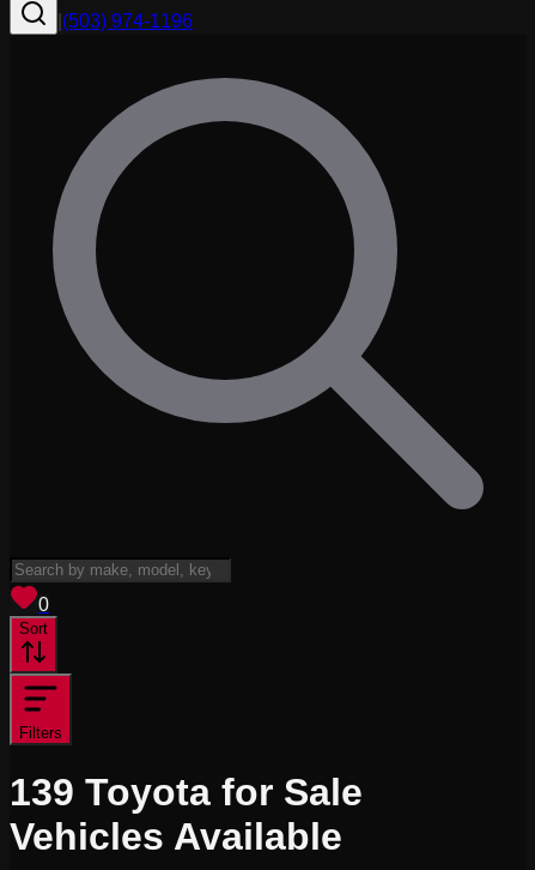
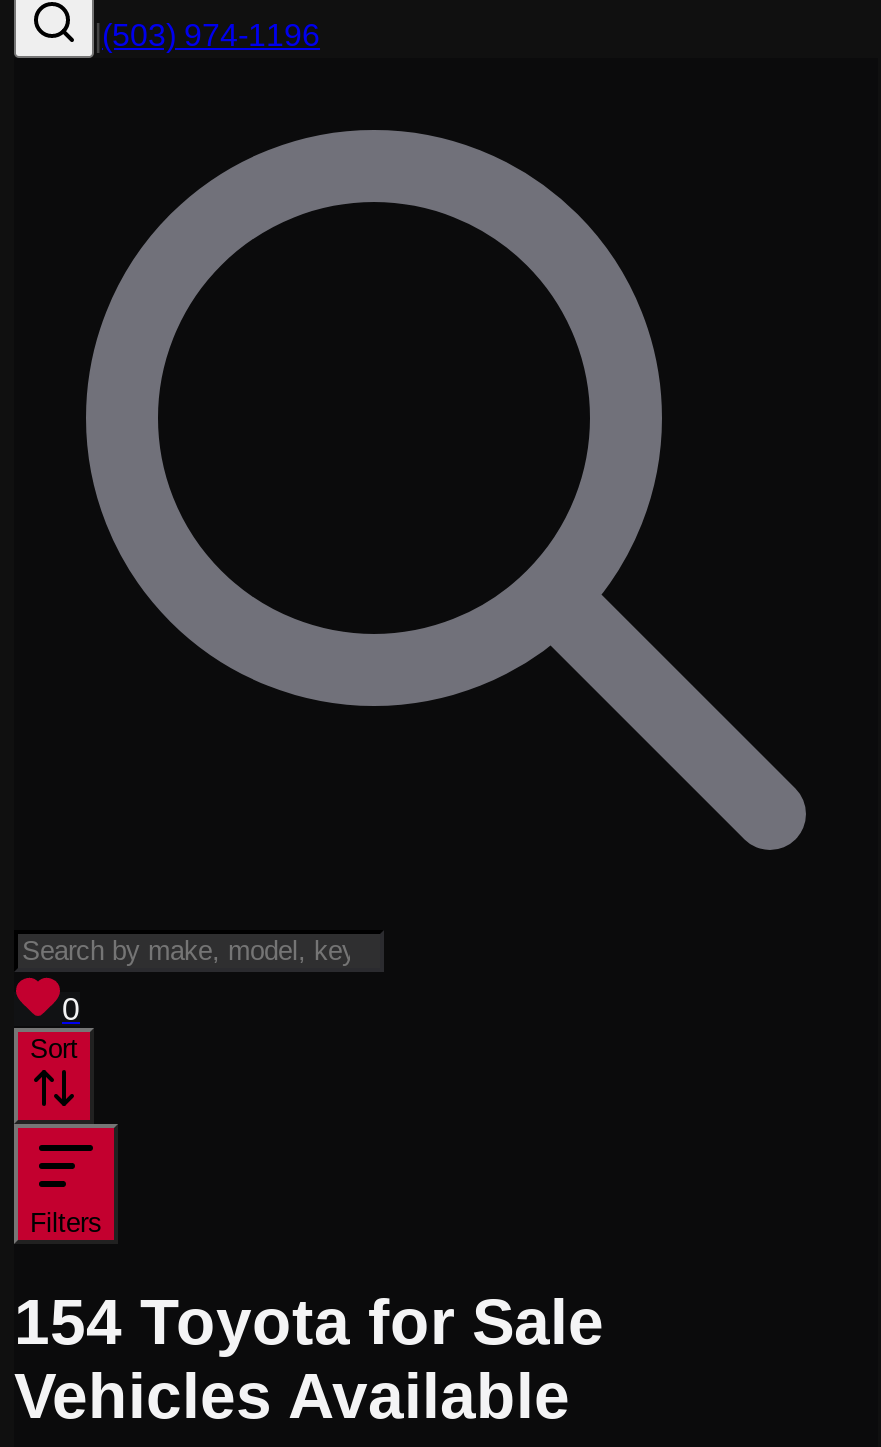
[10,771,363,814] 139 Toyota for Sale -> [14,1287,604,1359] 154 Toyota for Sale

